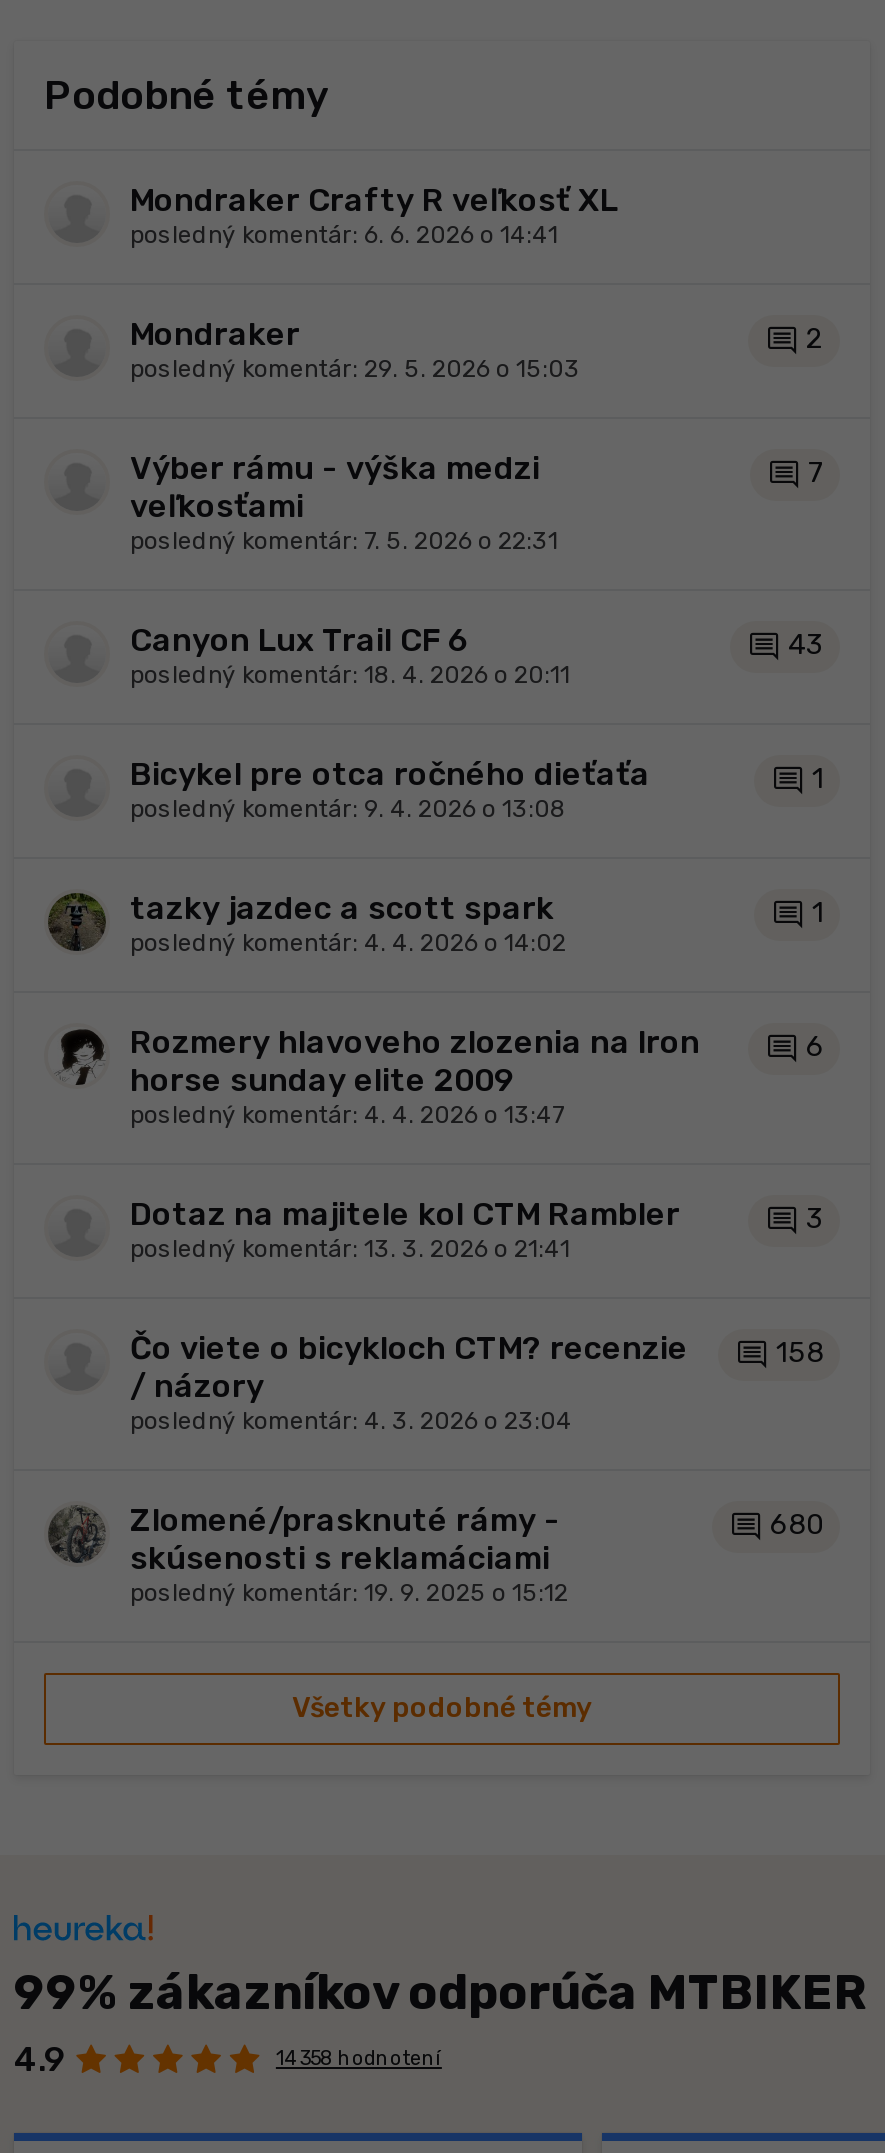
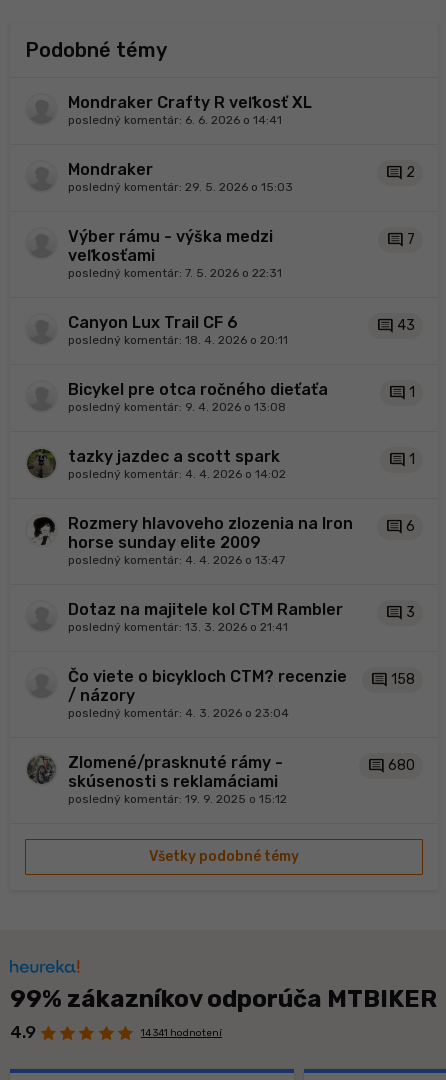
[276,2048,442,2072] 14 358 hodnotení -> [141,1027,222,1039] 14 341 hodnotení

